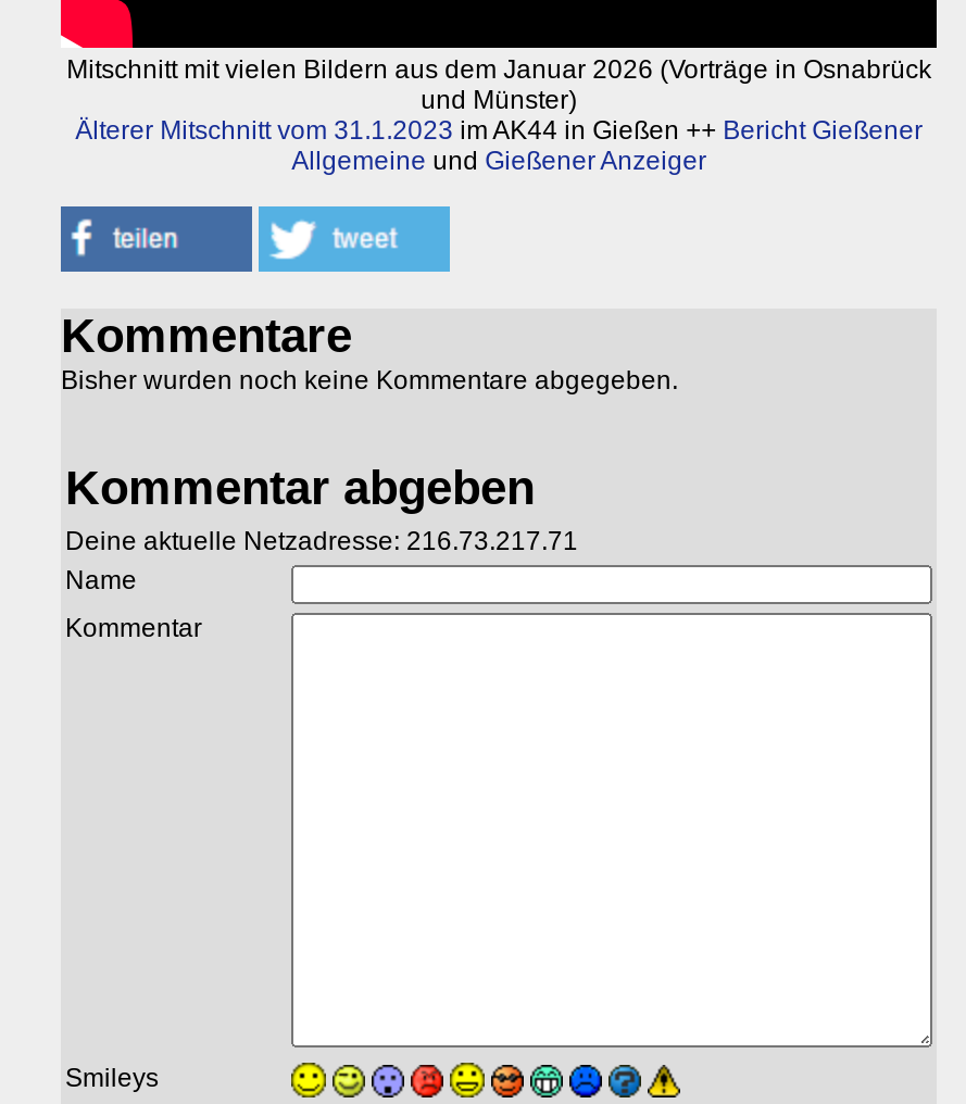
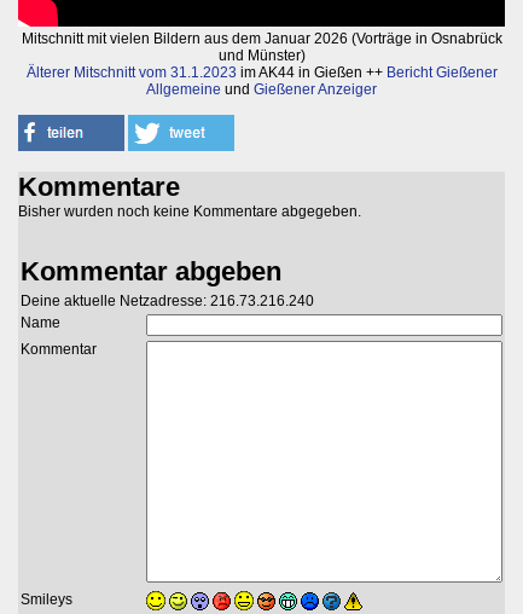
[65,527,578,557] Deine aktuelle Netzadresse: 216.73.217.71 -> [21,293,314,310] Deine aktuelle Netzadresse: 216.73.216.240

